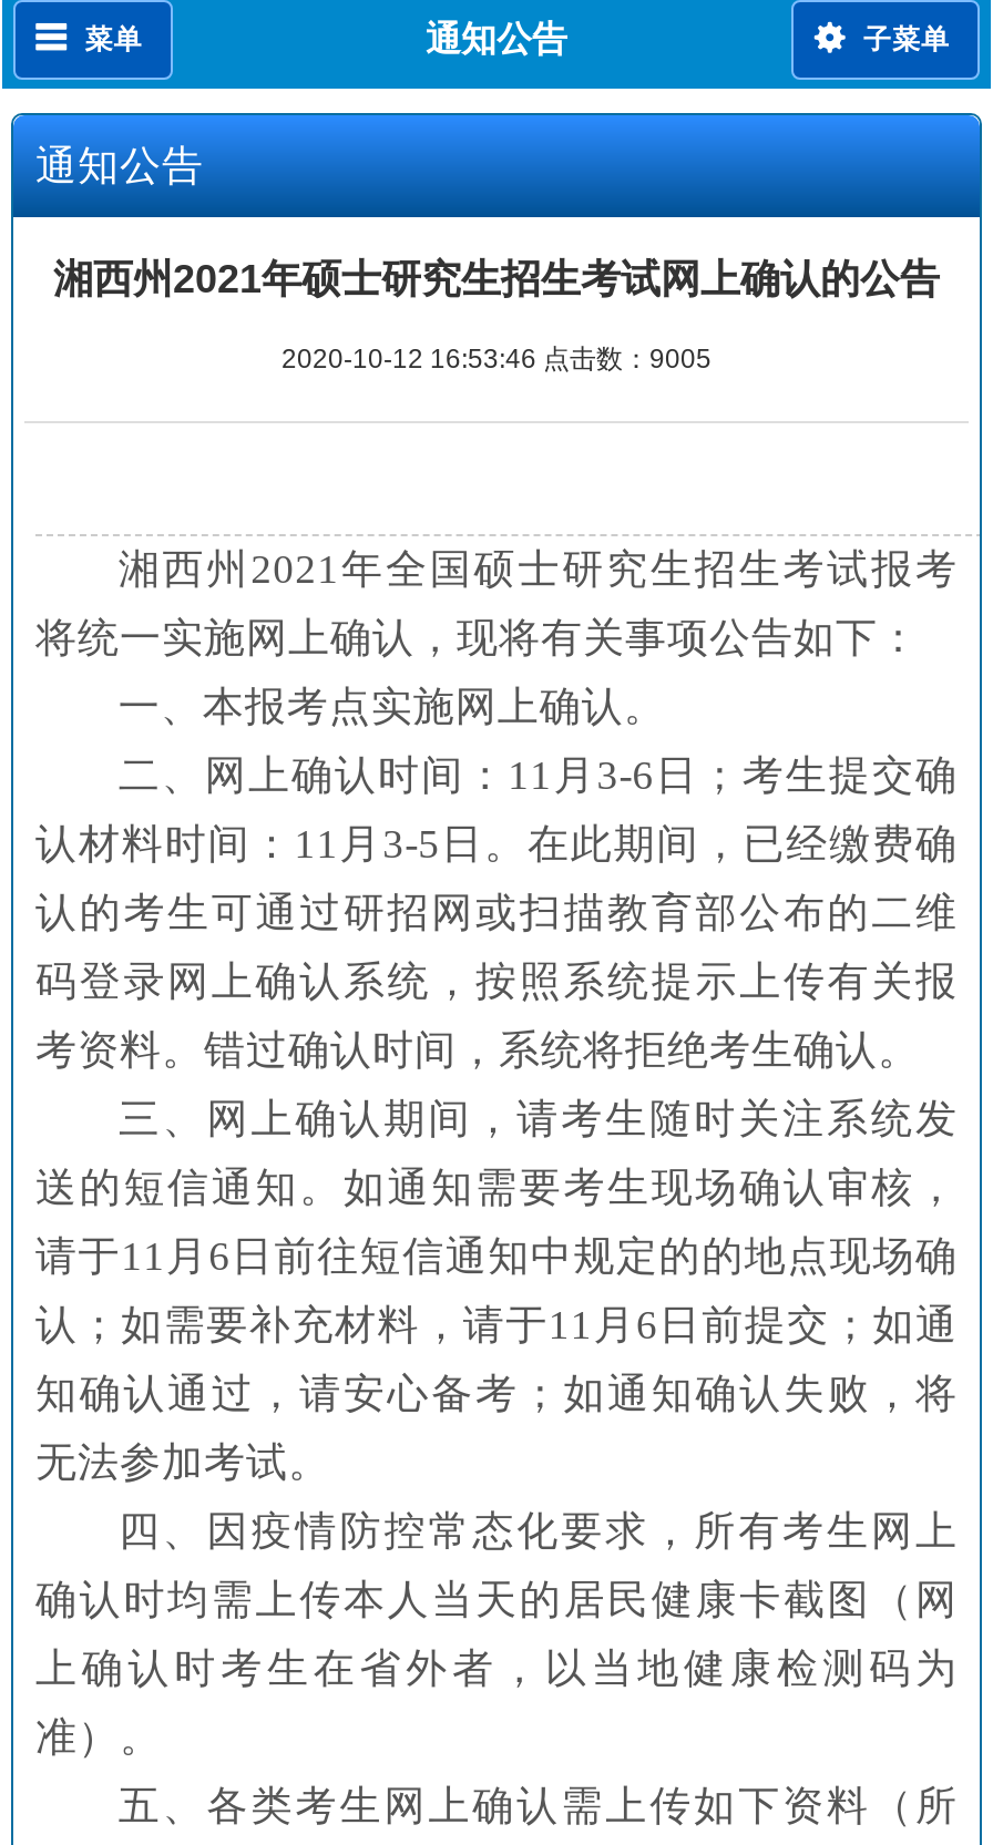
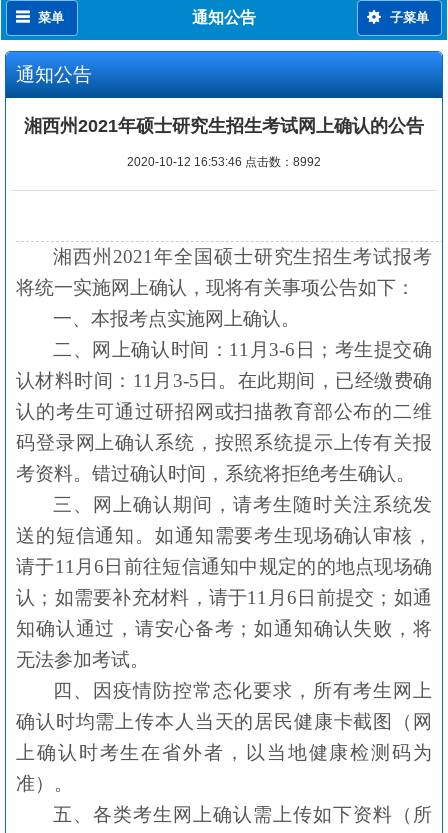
[281,344,712,375] 2020-10-12 16:53:46 点击数：9005 -> [127,155,321,169] 2020-10-12 16:53:46 点击数：8992

